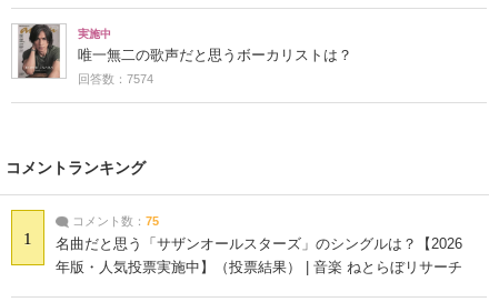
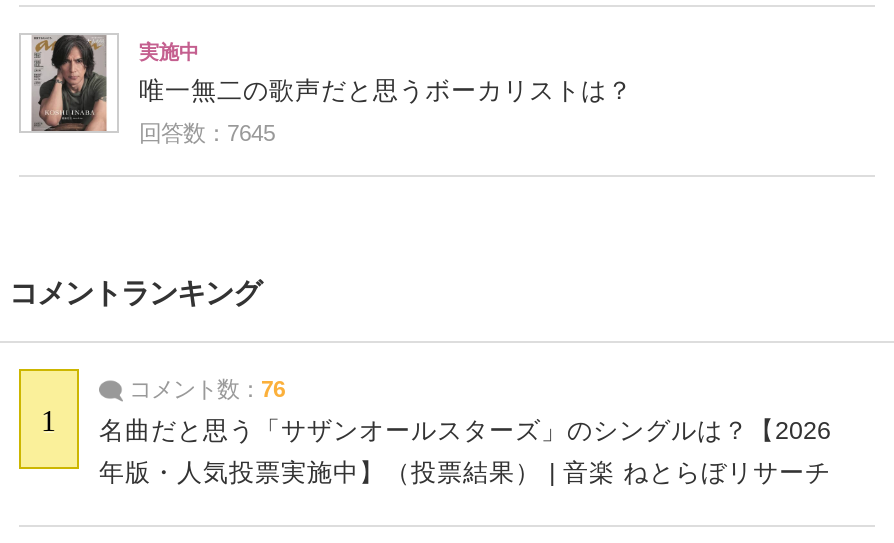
[78,72,153,85] 回答数：7574 -> [139,121,275,145] 回答数：7645
[69,214,159,227] コメント数：75 -> [123,377,285,401] コメント数：76

